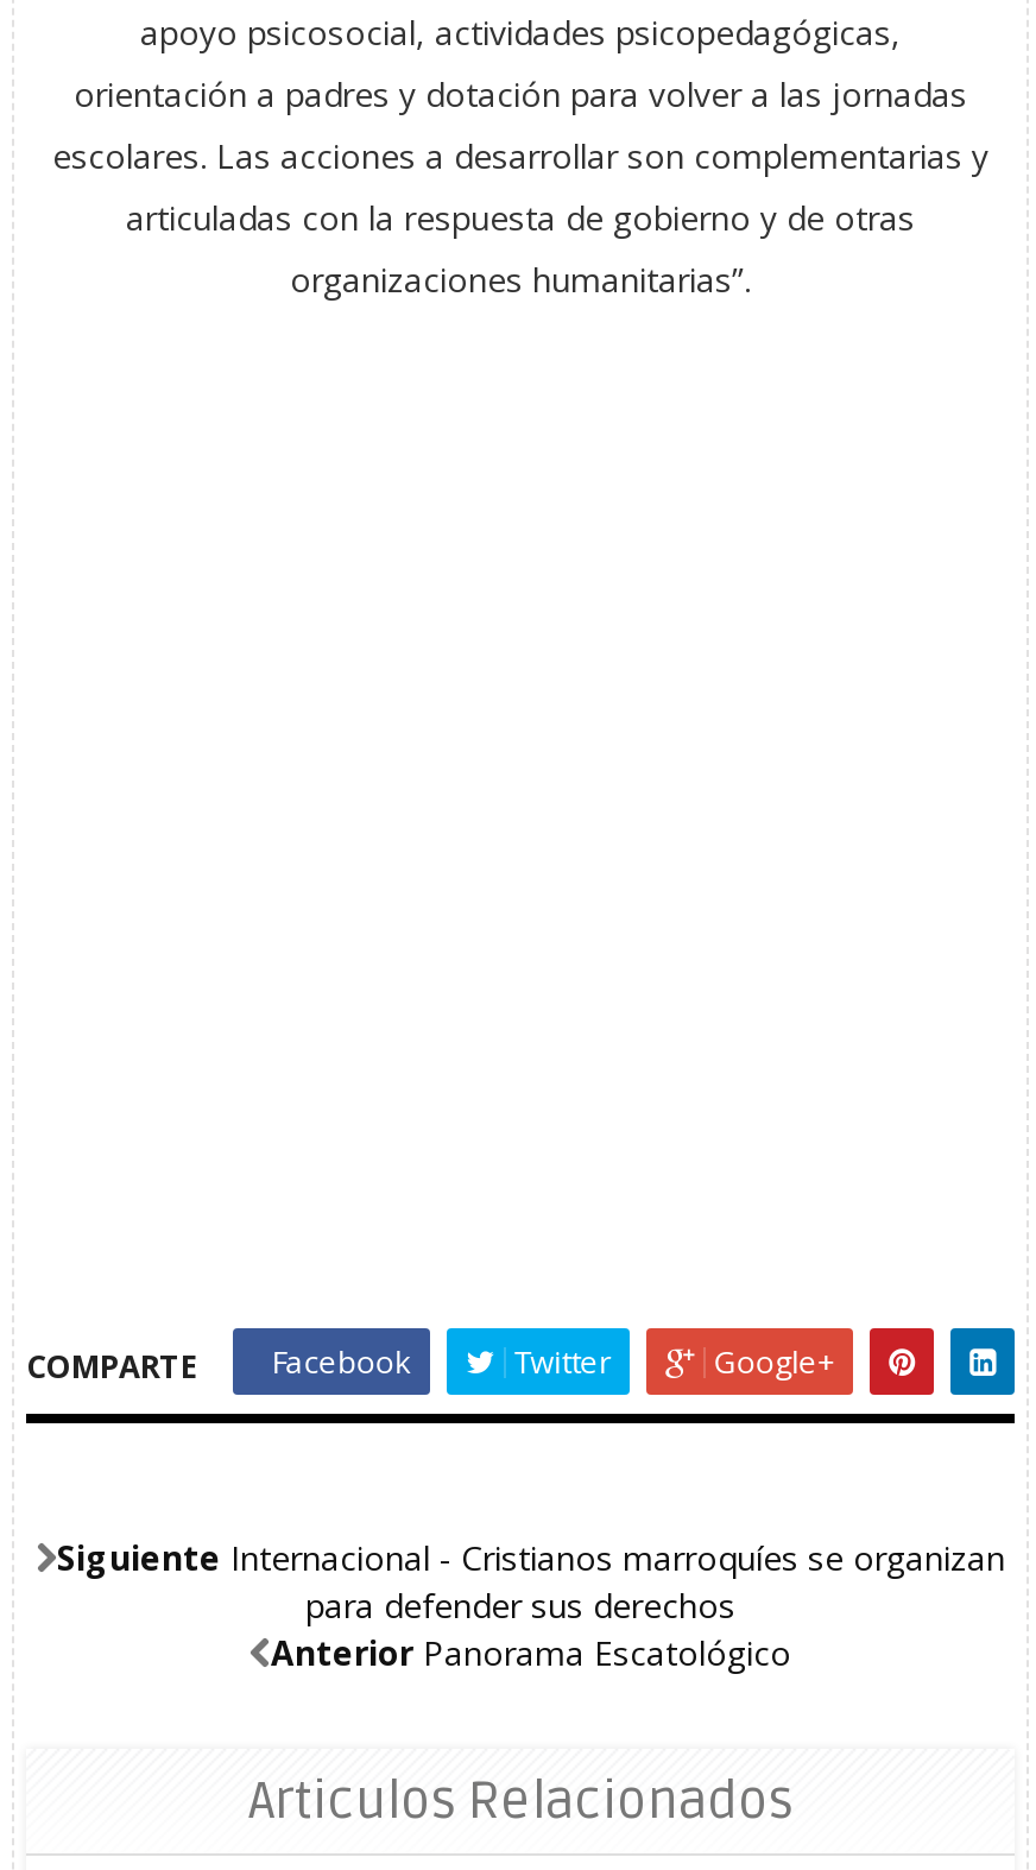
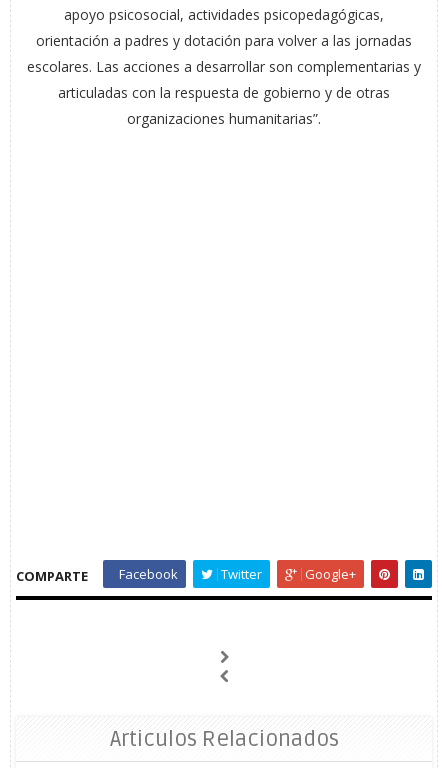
[57,1535,1005,1675] Siguiente Internacional - Cristianos marroquíes se organizan | para defender sus derechos | Anterior Panorama Escatológico -> none

